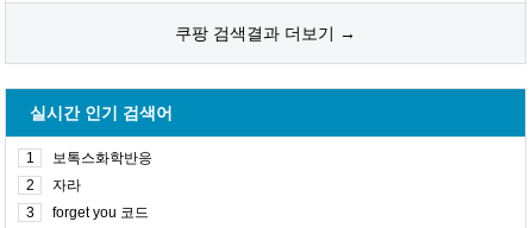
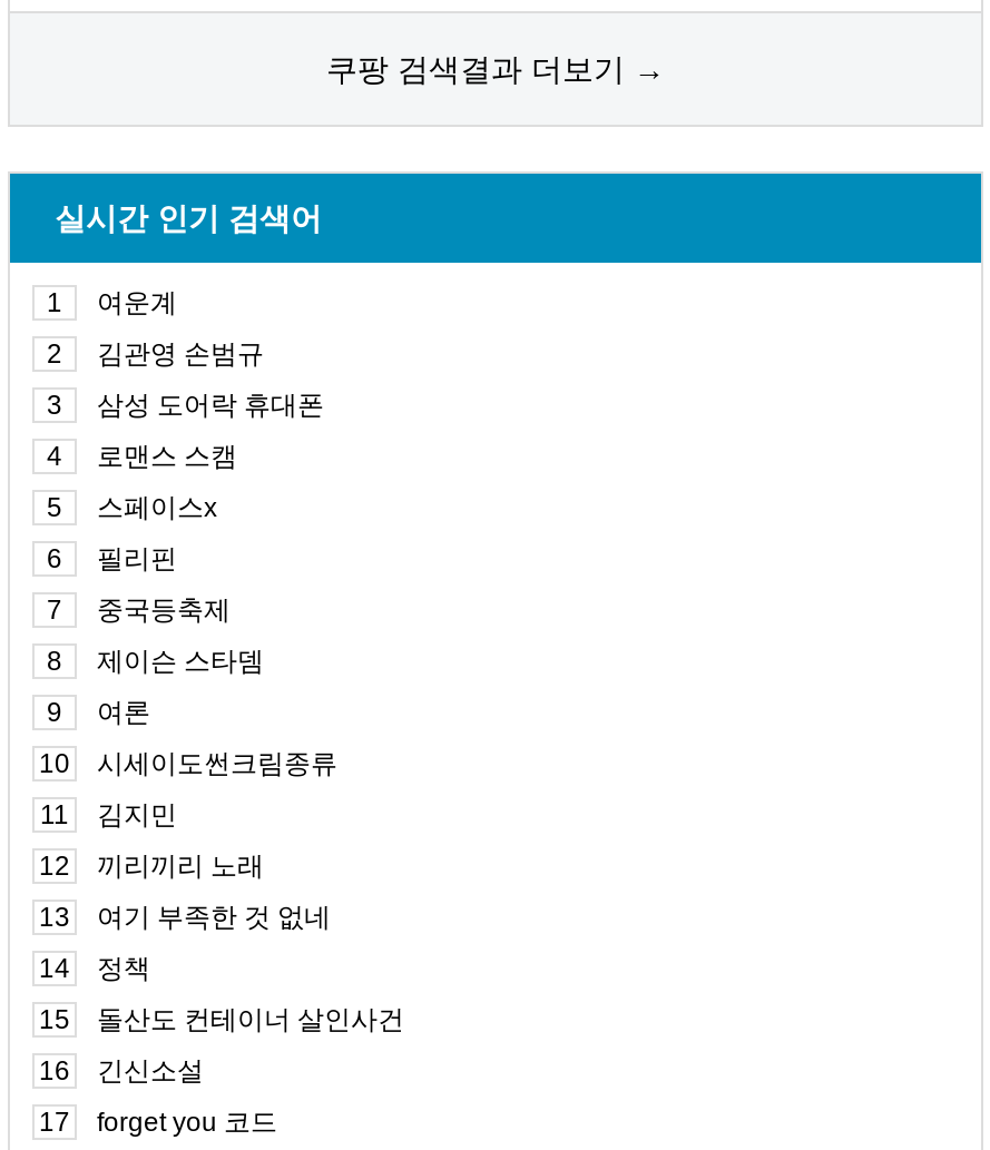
[52,150,152,166] 보톡스화학반응 -> [97,287,177,318] 여운계
[52,177,81,194] 자라 -> [97,338,264,370] 김관영 손범규
none -> [39,390,404,1138] 삼성 도어락 휴대폰 | 4 | 로맨스 스캠 | 5 | 스페이스x | 6 | 필리핀 | 7 | 중국등축제 | 8 | 제이슨 스타뎀 | 9 | 여론 | 10 | 시세이도썬크림종류 | 11 | 김지민 | 12 | 끼리끼리 노래 | 13 | 여기 부족한 것 없네 | 14 | 정책 | 15 | 돌산도 컨테이너 살인사건 | 16 | 긴신소설 | 17

